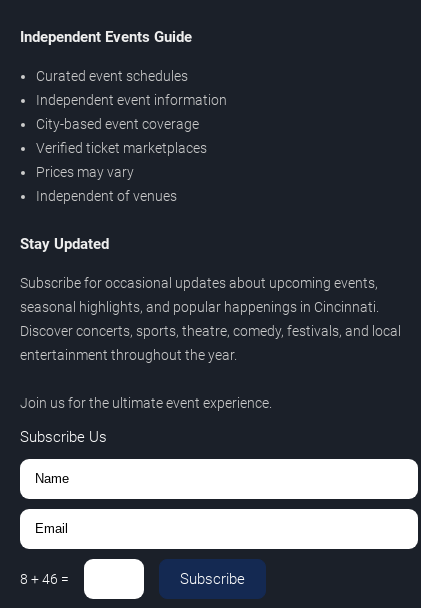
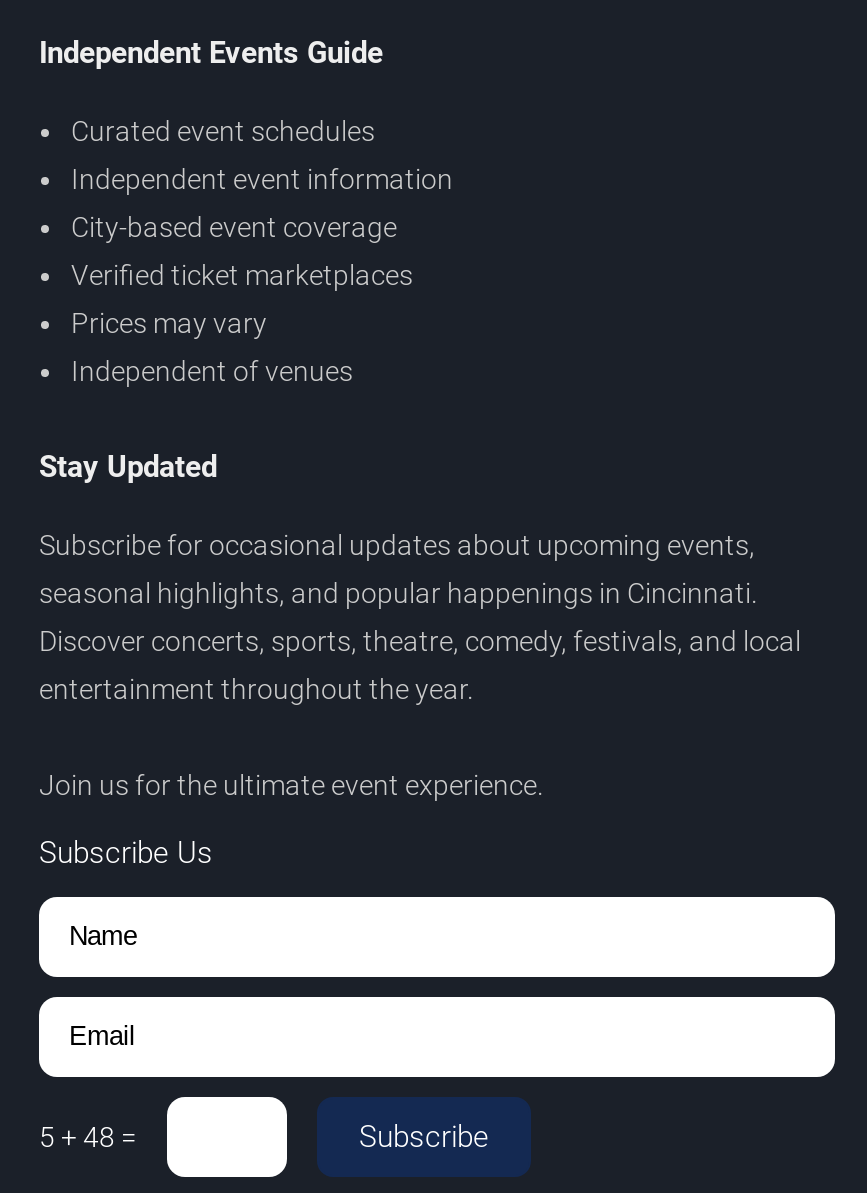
[20,571,69,587] 8 + 46 = -> [39,1120,137,1152] 5 + 48 =

